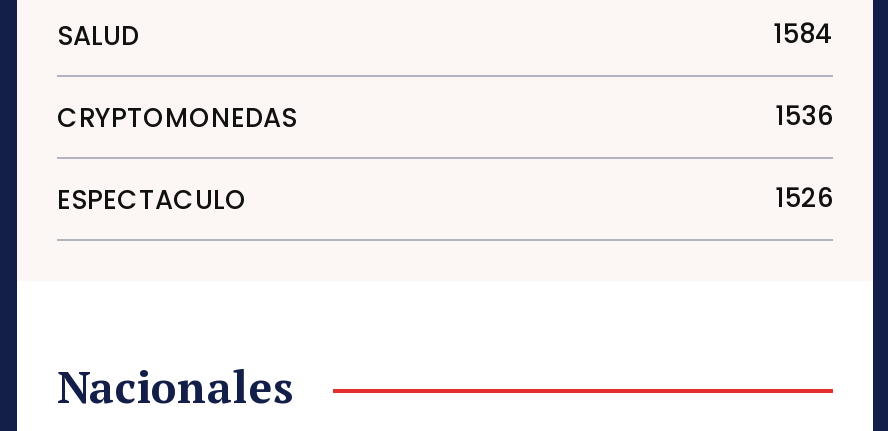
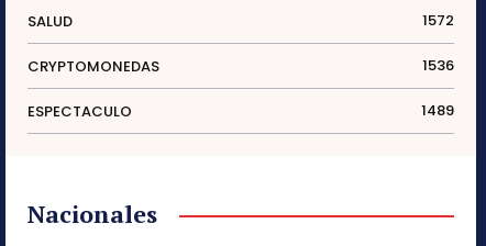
[773,15,833,53] 1584 -> [422,10,454,31] 1572
[775,179,833,217] 1526 -> [421,100,454,121] 1489

